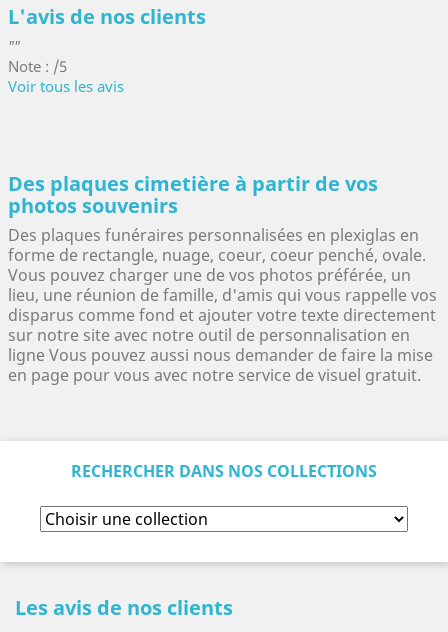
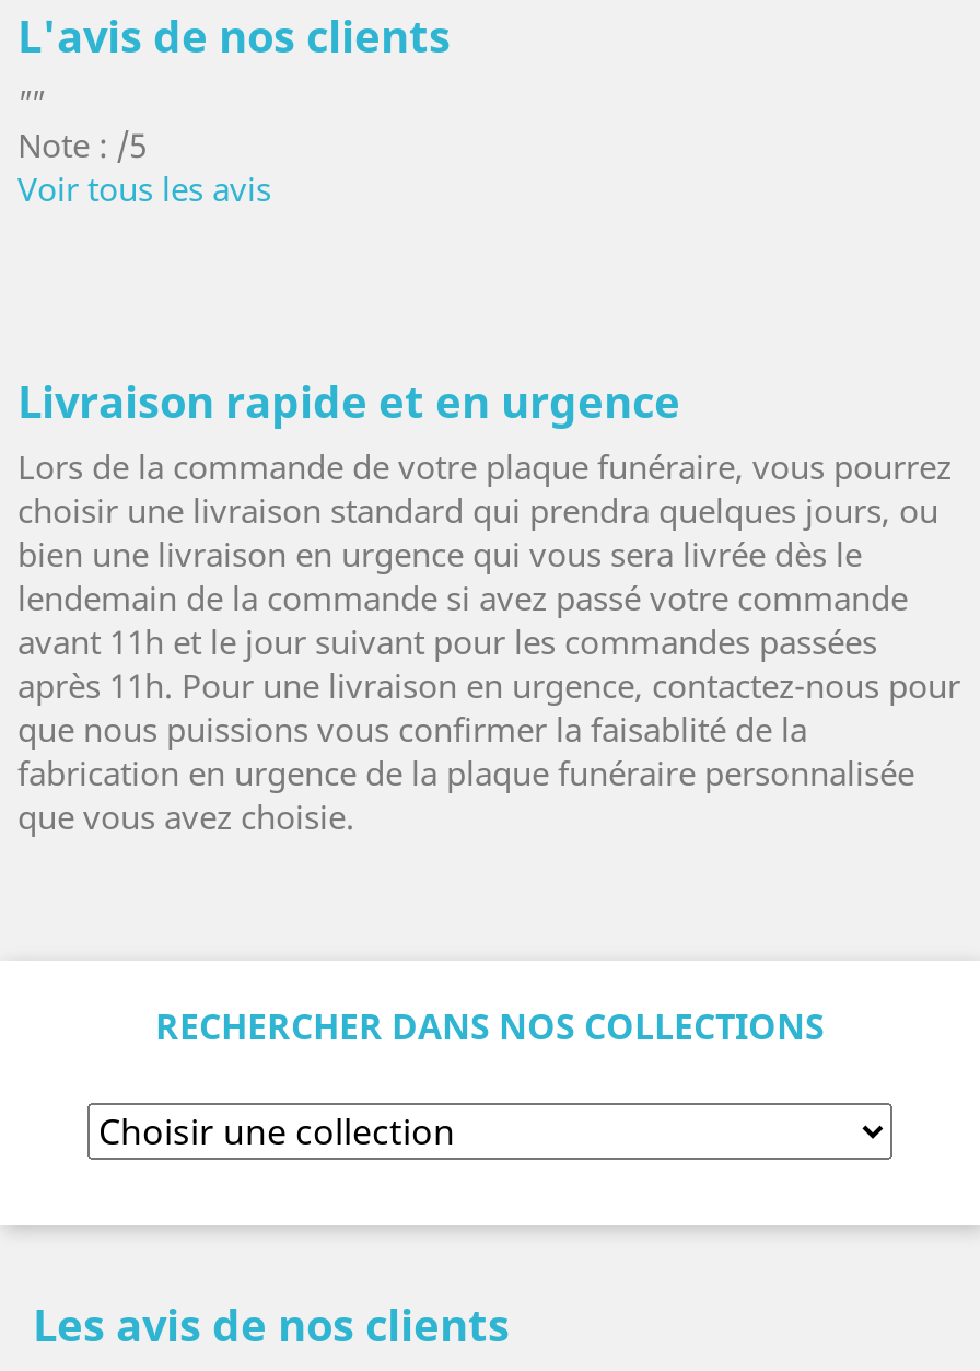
[8,170,437,386] Des plaques cimetière à partir de vos | photos souvenirs | Des plaques funéraires personnalisées en plexiglas en | forme de rectangle, nuage, coeur, coeur penché, ovale. | Vous pouvez charger une de vos photos préférée, un | lieu, une réunion de famille, d'amis qui vous rappelle vos | disparus comme fond et ajouter votre texte directement | sur notre site avec notre outil de personnalisation en | ligne Vous pouvez aussi nous demander de faire la mise | en page pour vous avec notre service de visuel gratuit. -> [17,372,960,838] Livraison rapide et en urgence | Lors de la commande de votre plaque funéraire, vous pourrez | choisir une livraison standard qui prendra quelques jours, ou | bien une livraison en urgence qui vous sera livrée dès le | lendemain de la commande si avez passé votre commande | avant 11h et le jour suivant pour les commandes passées | après 11h. Pour une livraison en urgence, contactez-nous pour | que nous puissions vous confirmer la faisablité de la | fabrication en urgence de la plaque funéraire personnalisée | que vous avez choisie.

